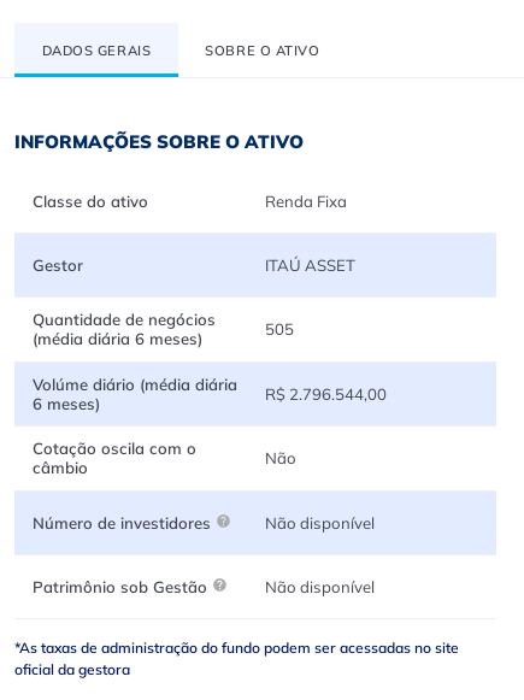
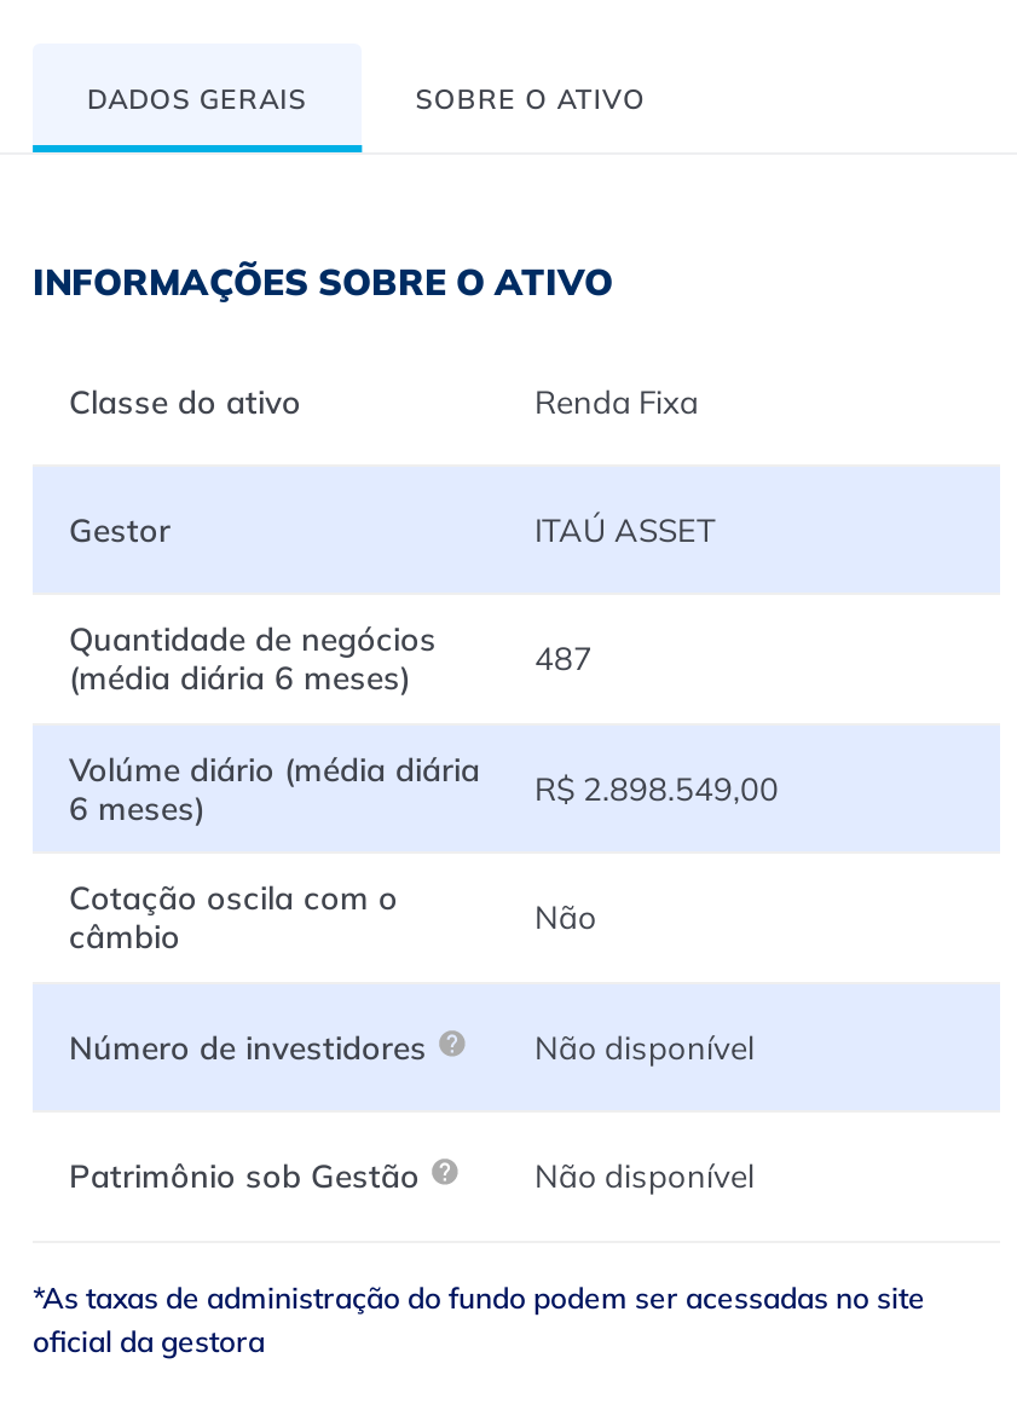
[264,320,293,339] 505 -> [534,639,593,678] 487
[33,375,386,403] Volúme diário (média diária R$ 2.796.544,00 -> [69,750,779,808] Volúme diário (média diária R$ 2.898.549,00

